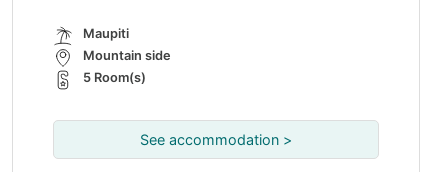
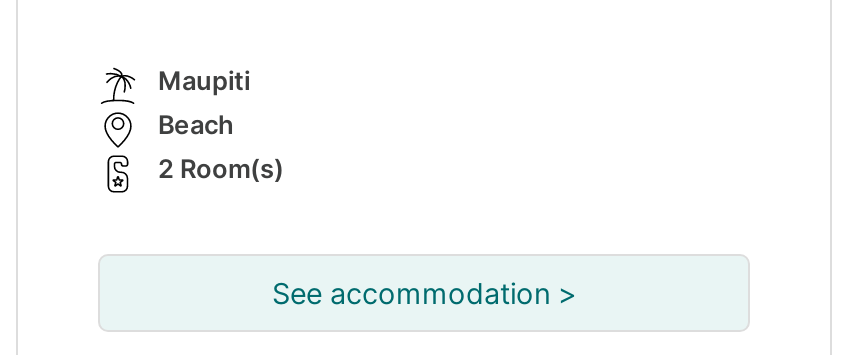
[83,48,171,63] Mountain side -> [158,111,234,141] Beach
[83,70,146,85] 5 Room(s) -> [158,155,284,185] 2 Room(s)

